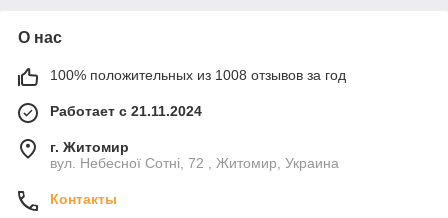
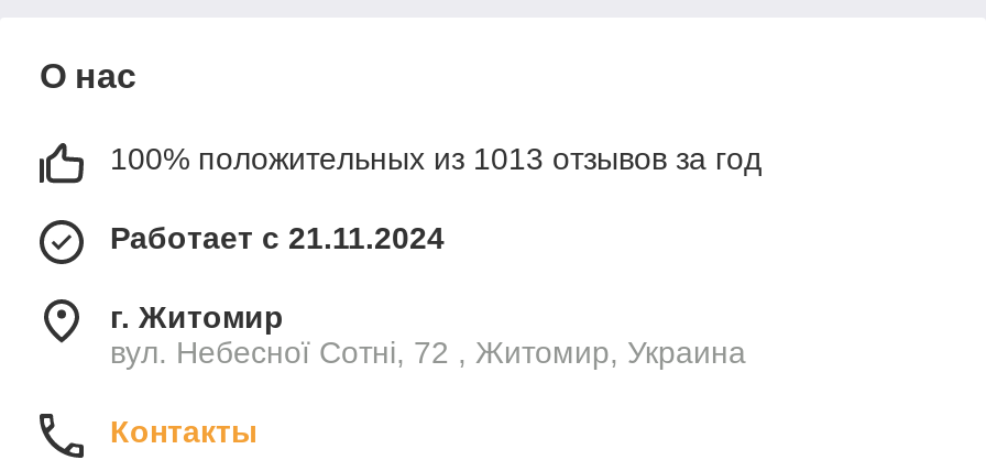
[50,67,346,83] 100% положительных из 1008 отзывов за год -> [110,140,762,176] 100% положительных из 1013 отзывов за год

